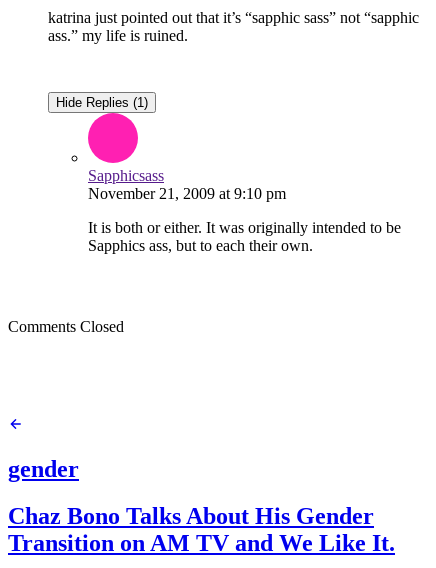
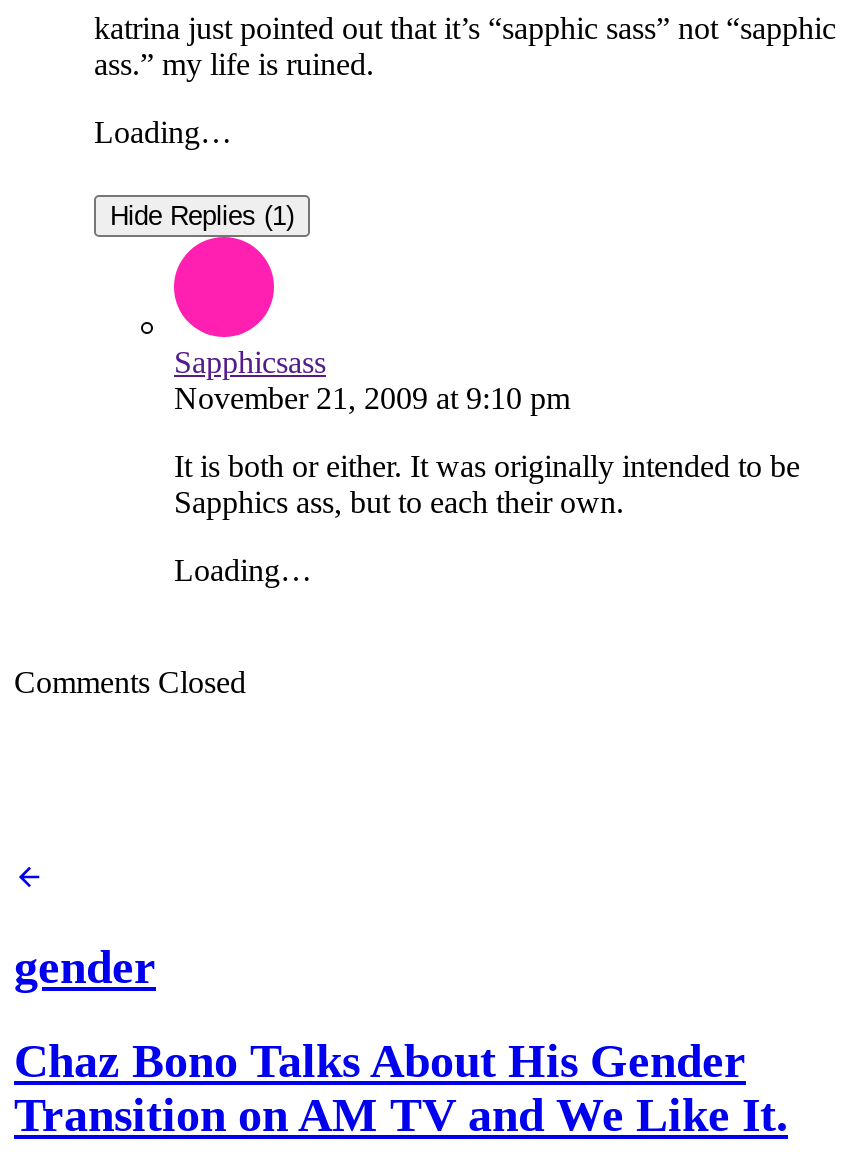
none -> [94,115,232,149] Loading…
none -> [174,553,312,587] Loading…

